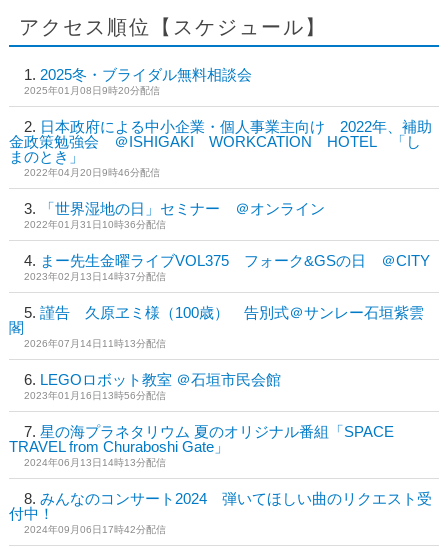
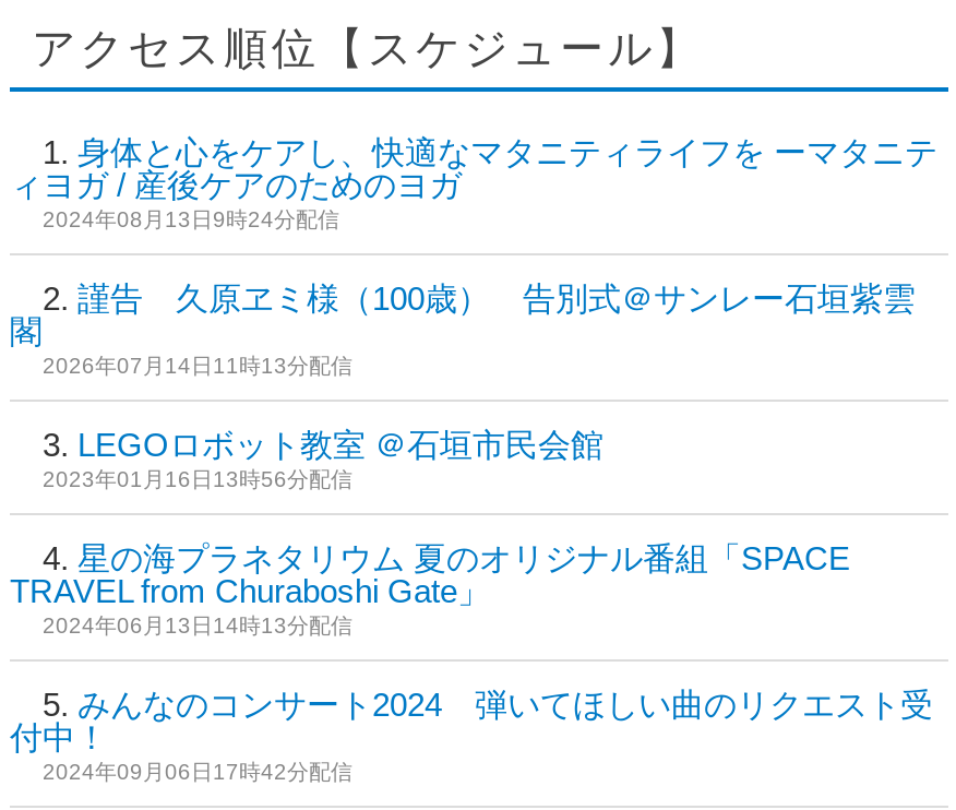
[9,65,432,281] 2025冬・ブライダル無料相談会 | 2025年01月08日9時20分配信 | 日本政府による中小企業・個人事業主向け 2022年、補助 | 金政策勉強会 ＠ISHIGAKI WORKCATION HOTEL 「し | まのとき」 | 2022年04月20日9時46分配信 | 「世界湿地の日」セミナー ＠オンライン | 2022年01月31日10時36分配信 | まー先生金曜ライブVOL375 フォーク&GSの日 ＠CITY | 2023年02月13日14時37分配信 -> [10,132,937,230] 身体と心をケアし、快適なマタニティライフを ーマタニテ | ィヨガ / 産後ケアのためのヨガ | 2024年08月13日9時24分配信

